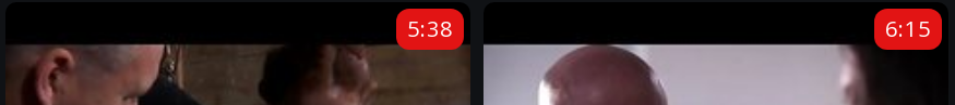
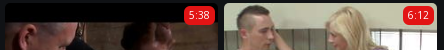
[885,13,931,44] 6:15 -> [408,8,429,22] 6:12

